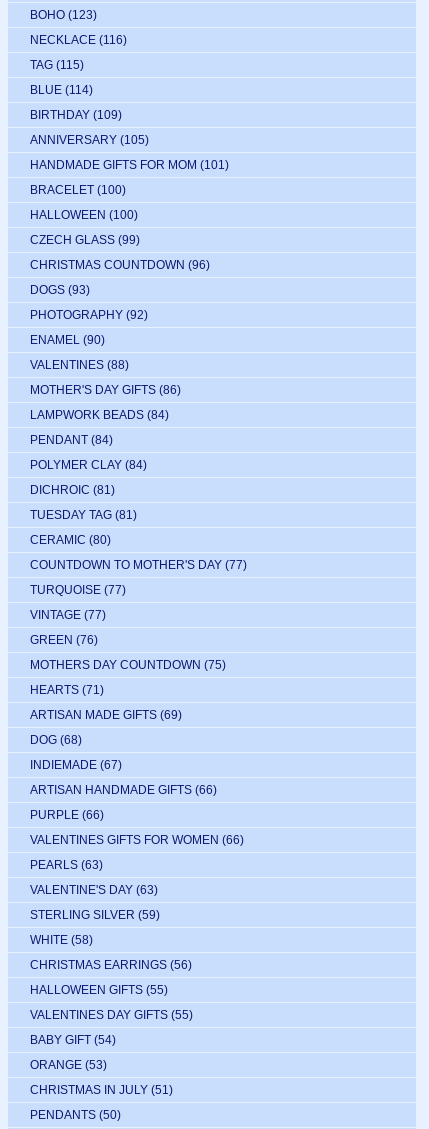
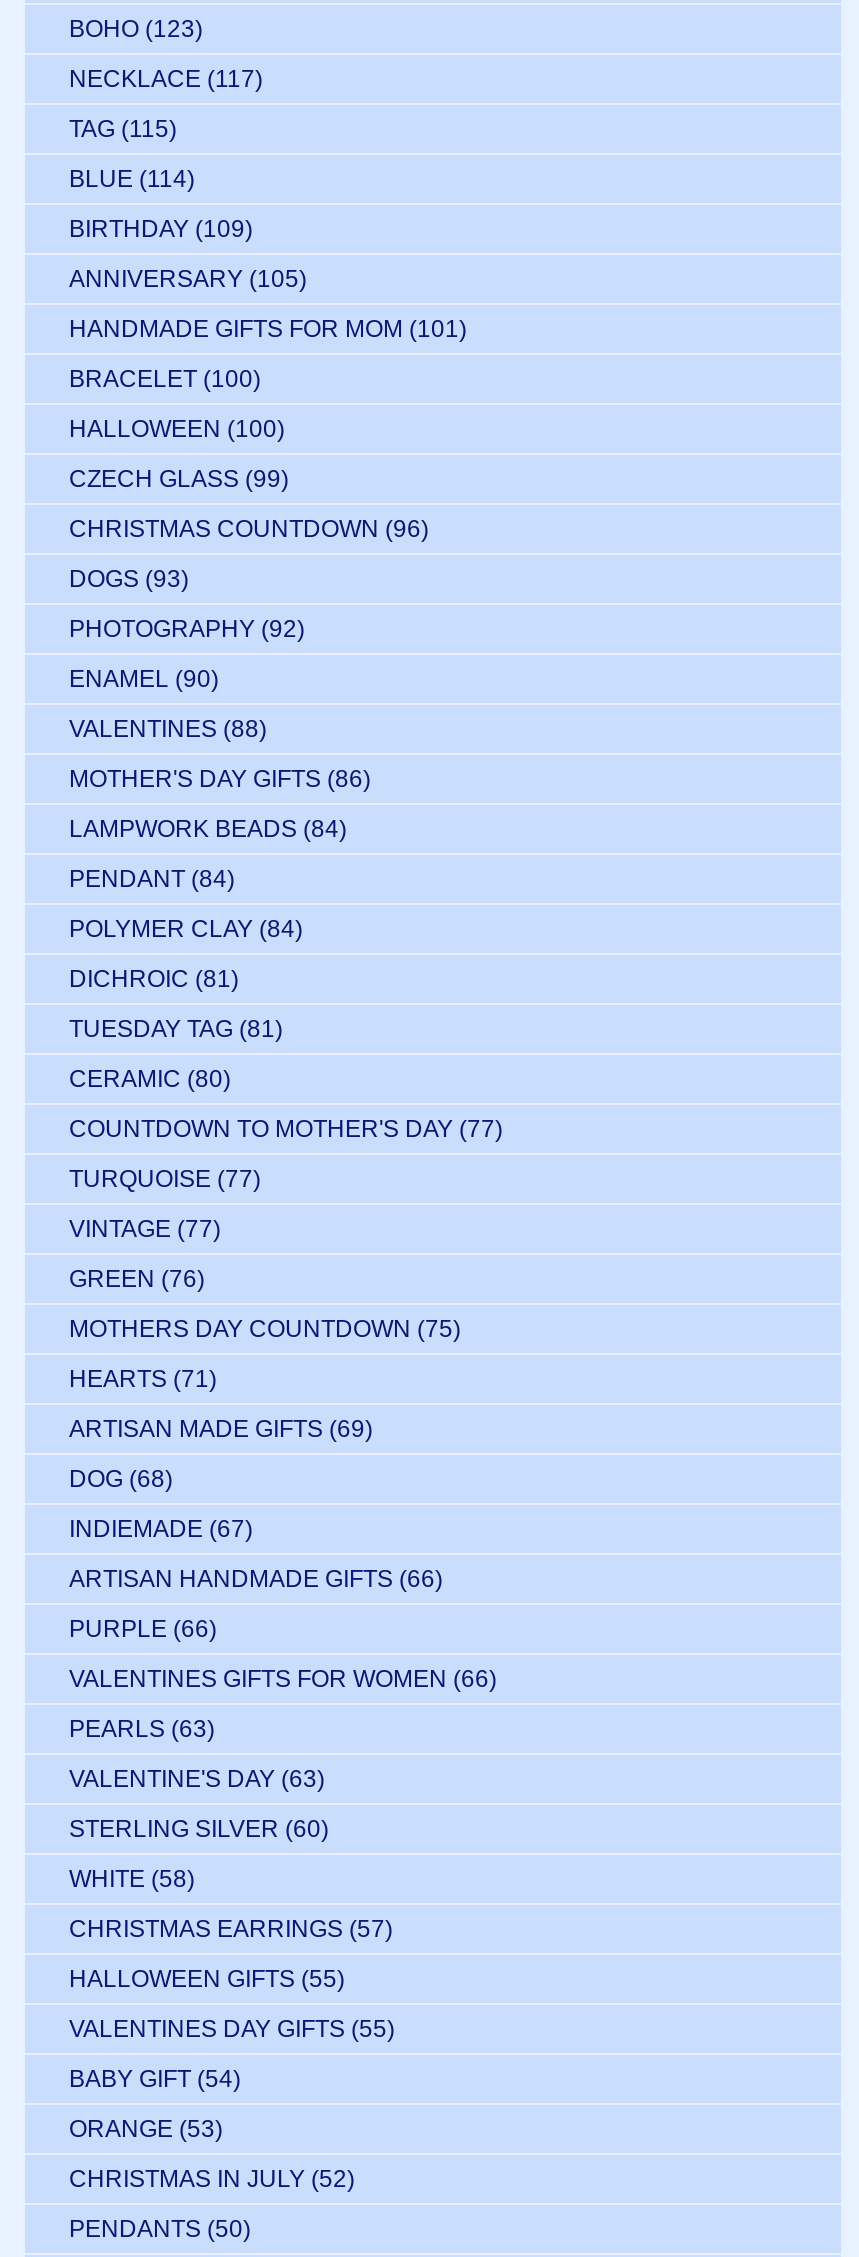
[30,33,127,47] NECKLACE (116) -> [69,65,263,93] NECKLACE (117)
[30,908,160,922] STERLING SILVER (59) -> [69,1815,329,1843] STERLING SILVER (60)
[30,958,192,972] CHRISTMAS EARRINGS (56) -> [69,1915,393,1943] CHRISTMAS EARRINGS (57)
[30,1083,173,1097] CHRISTMAS IN JULY (51) -> [69,2165,355,2193] CHRISTMAS IN JULY (52)

